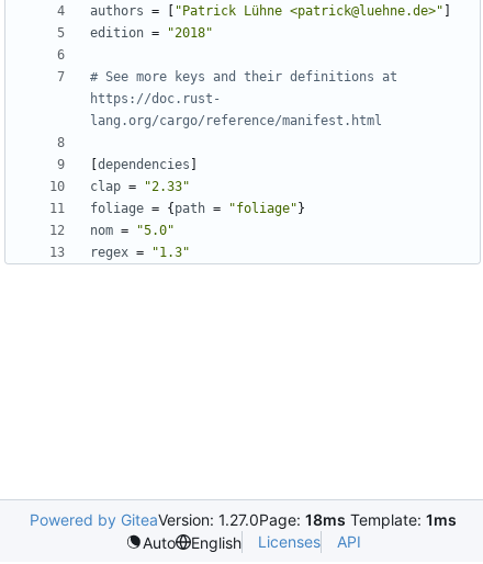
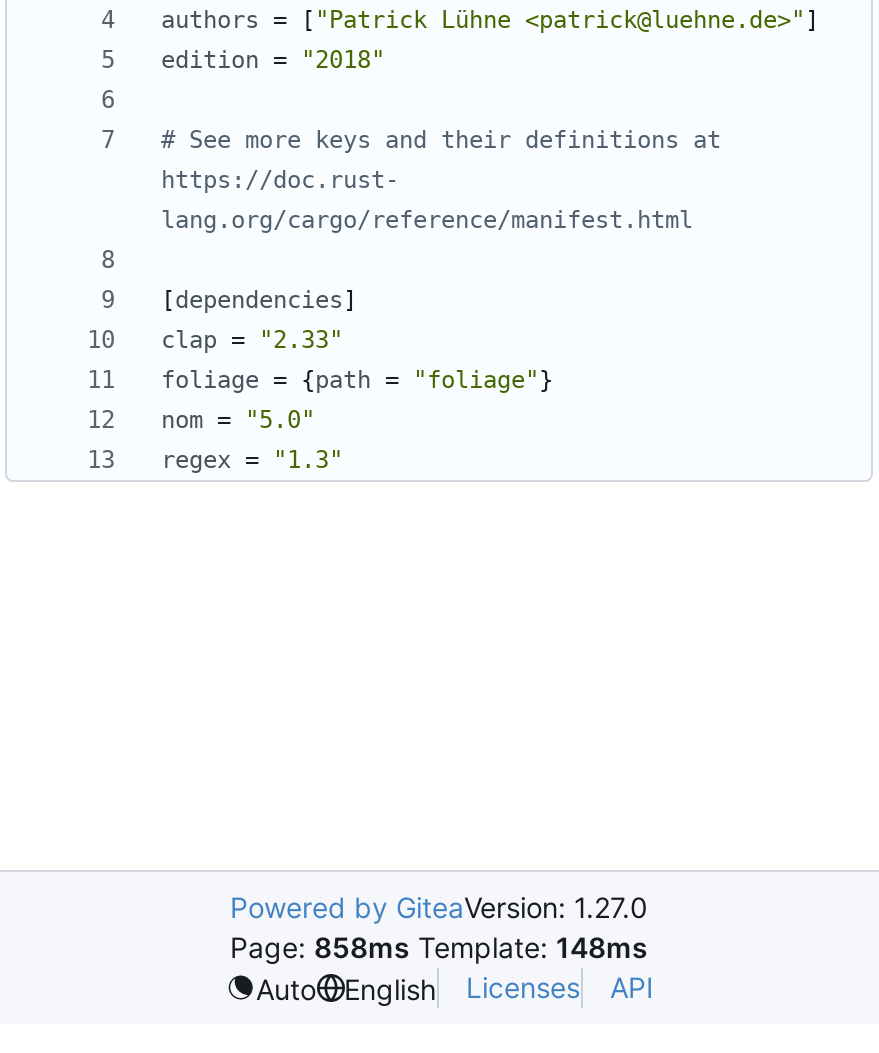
[29,510,456,529] Powered by GiteaVersion: 1.27.0Page: 18ms Template: 1ms -> [230,890,648,964] Powered by GiteaVersion: 1.27.0 | Page: 858ms Template: 148ms

